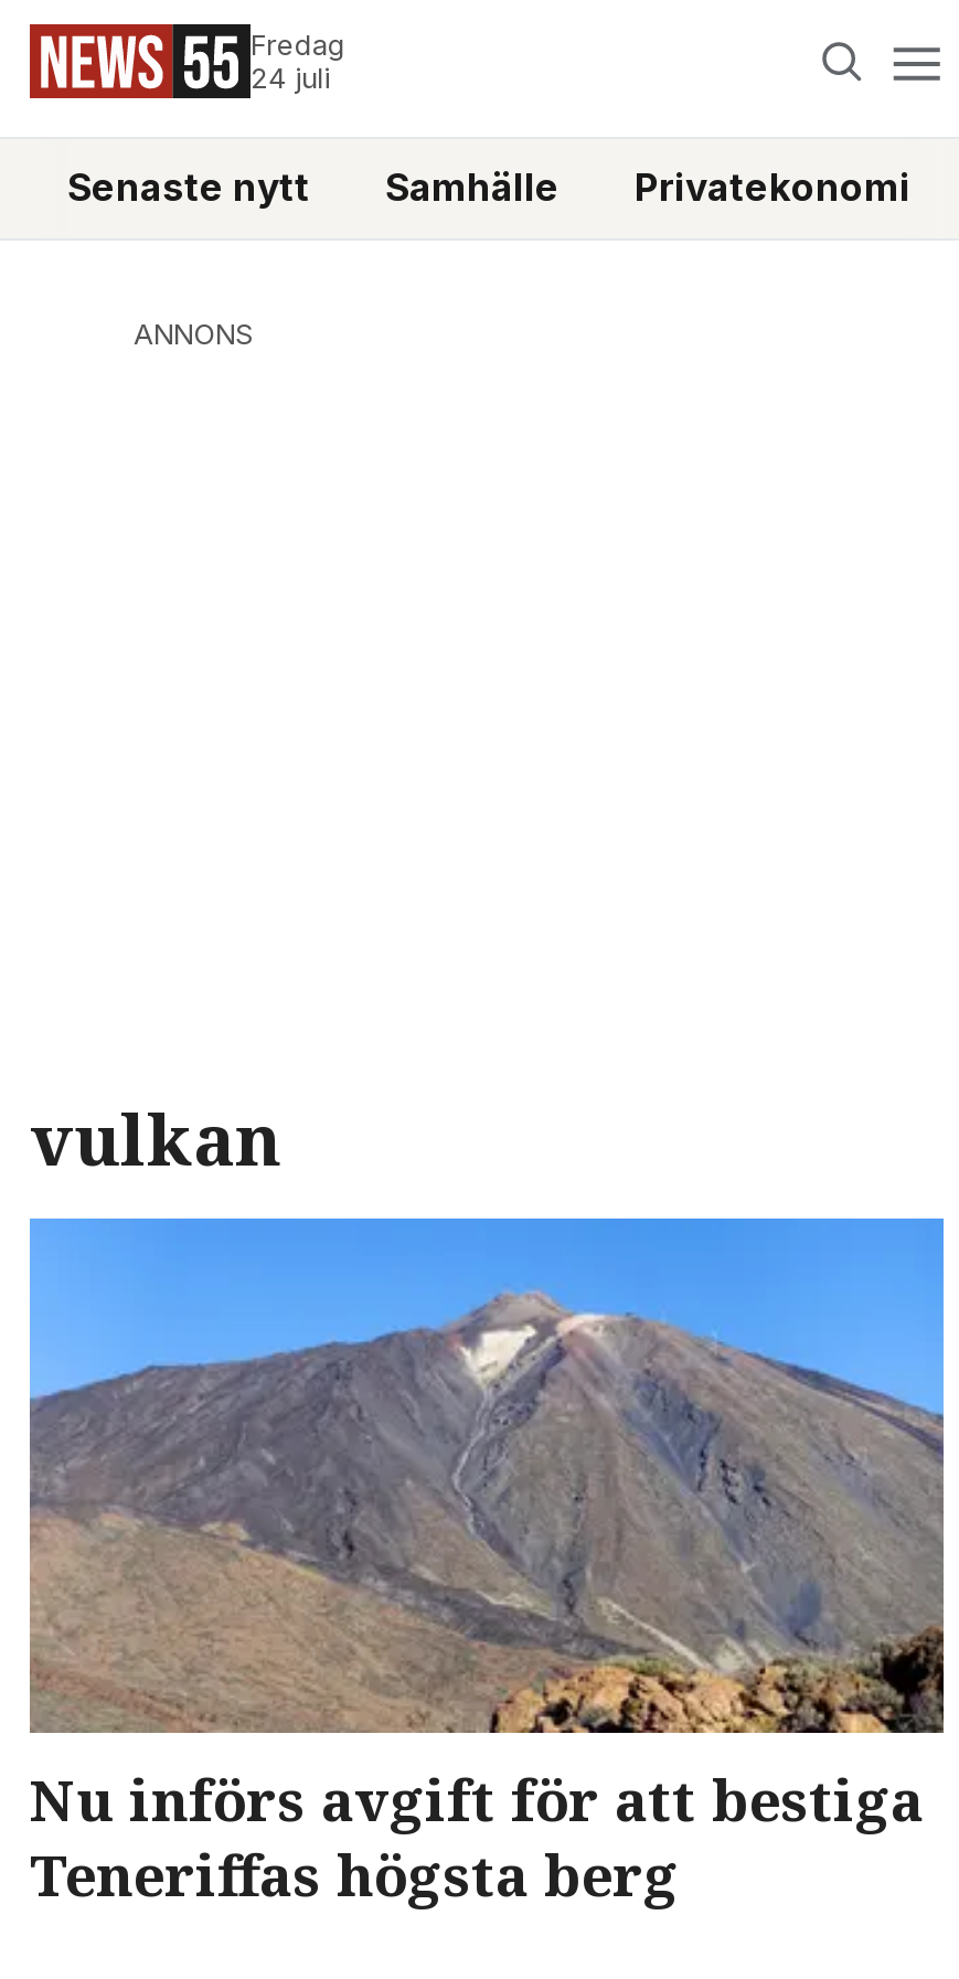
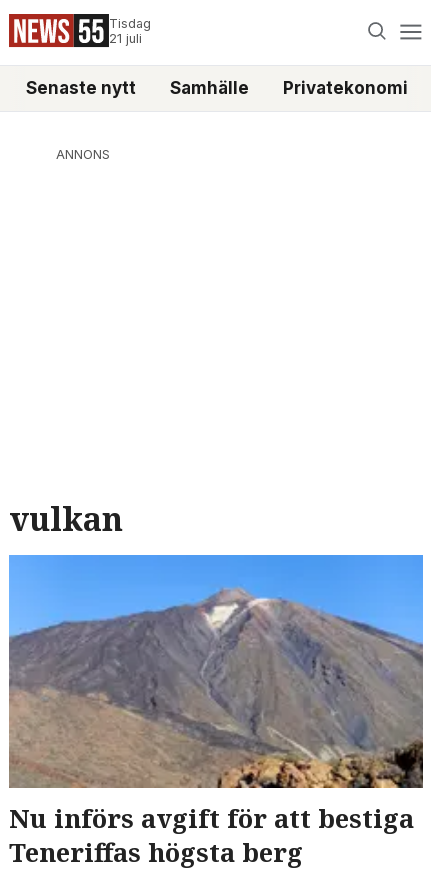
[251,29,345,95] Fredag | 24 juli -> [109,16,151,46] Tisdag | 21 juli

